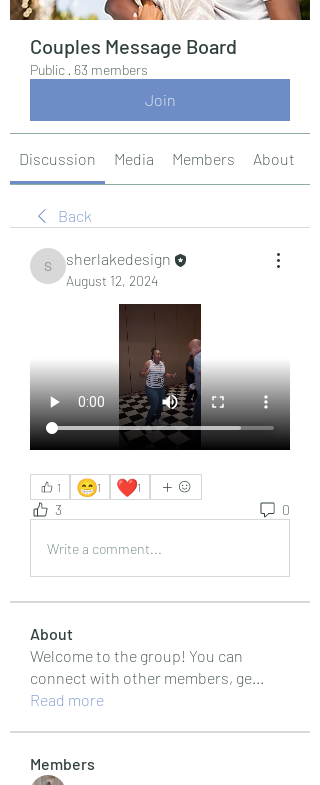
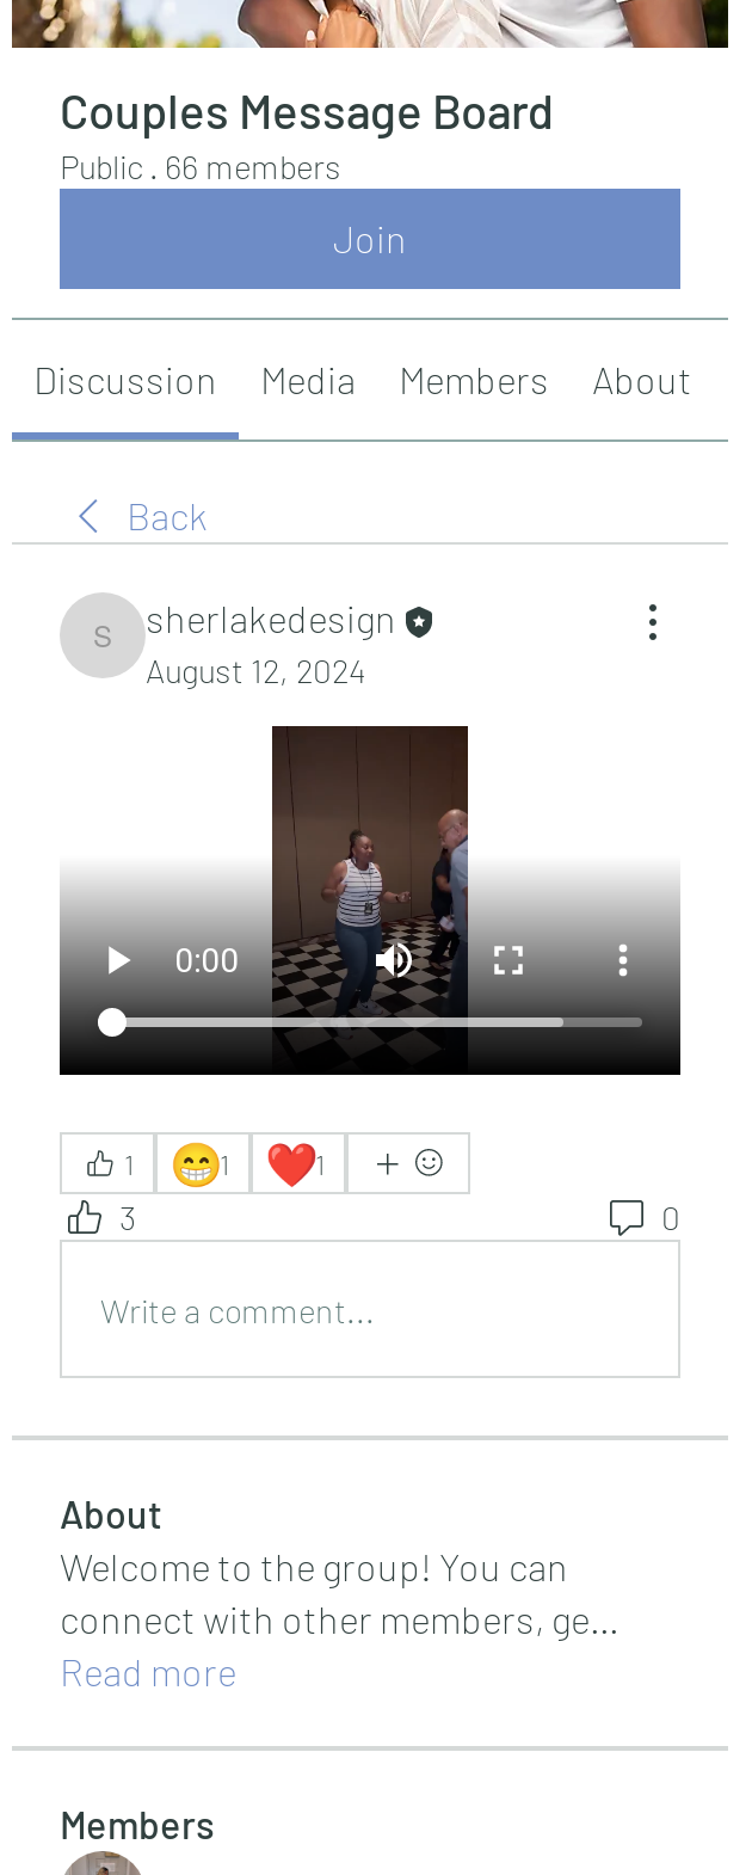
[30,61,148,78] Public 63 members -> [60,146,341,186] Public 66 members

